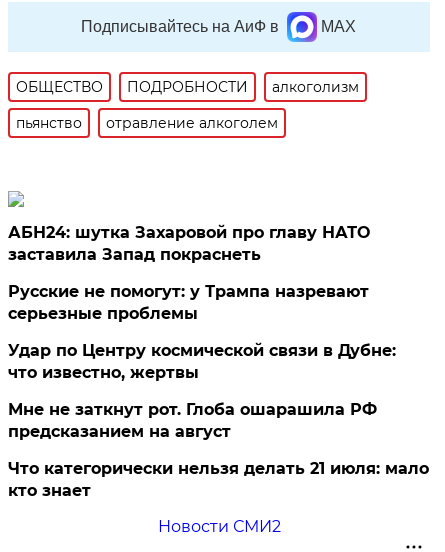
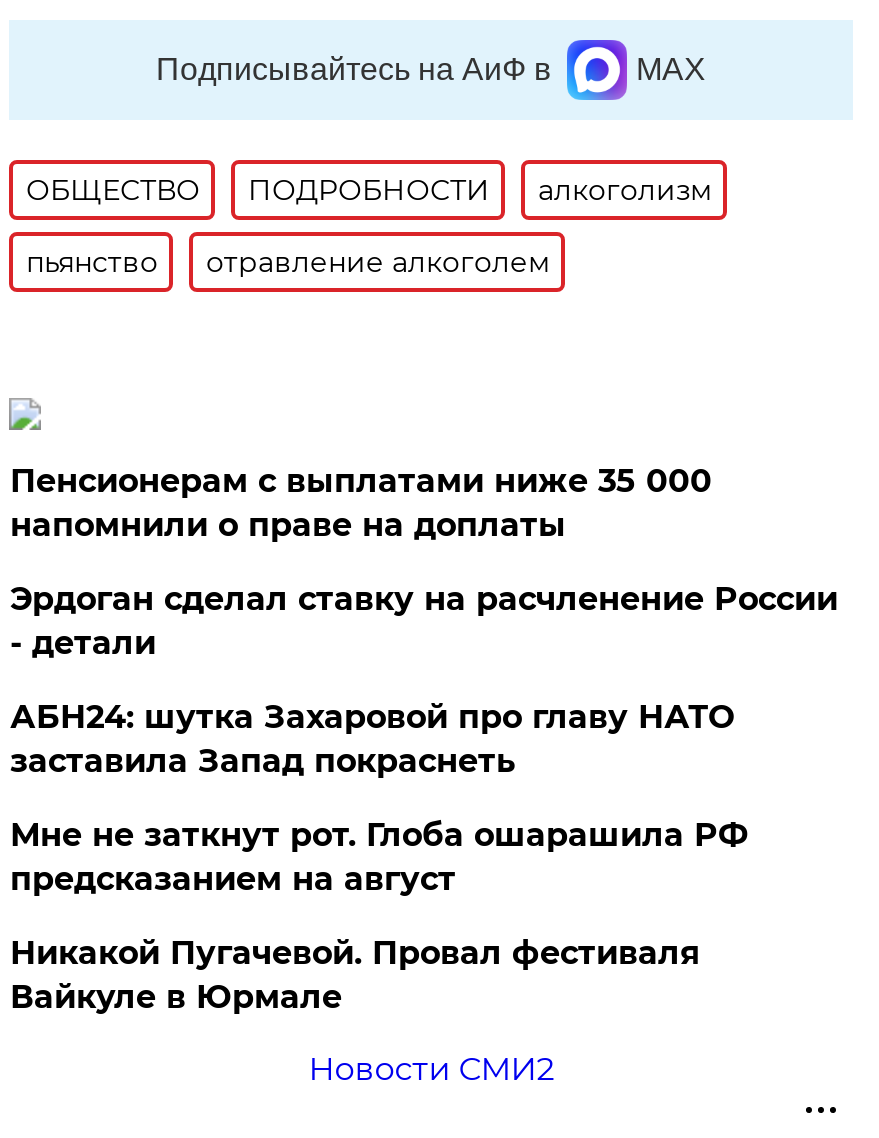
none -> [10,462,838,662] Пенсионерам с выплатами ниже 35 000 | напомнили о праве на доплаты | Эрдоган сделал ставку на расчленение России | - детали
moved [8,223,370,264] -> [10,698,734,780]: АБН24: шутка Захаровой про главу НАТО | заставила Запад покраснеть
[8,282,396,382] Русские не помогут: у Трампа назревают | серьезные проблемы | Удар по Центру космической связи в Дубне: | что известно, жертвы -> none
[8,459,429,500] Что категорически нельзя делать 21 июля: мало | кто знает -> [10,934,700,1016] Никакой Пугачевой. Провал фестиваля | Вайкуле в Юрмале

